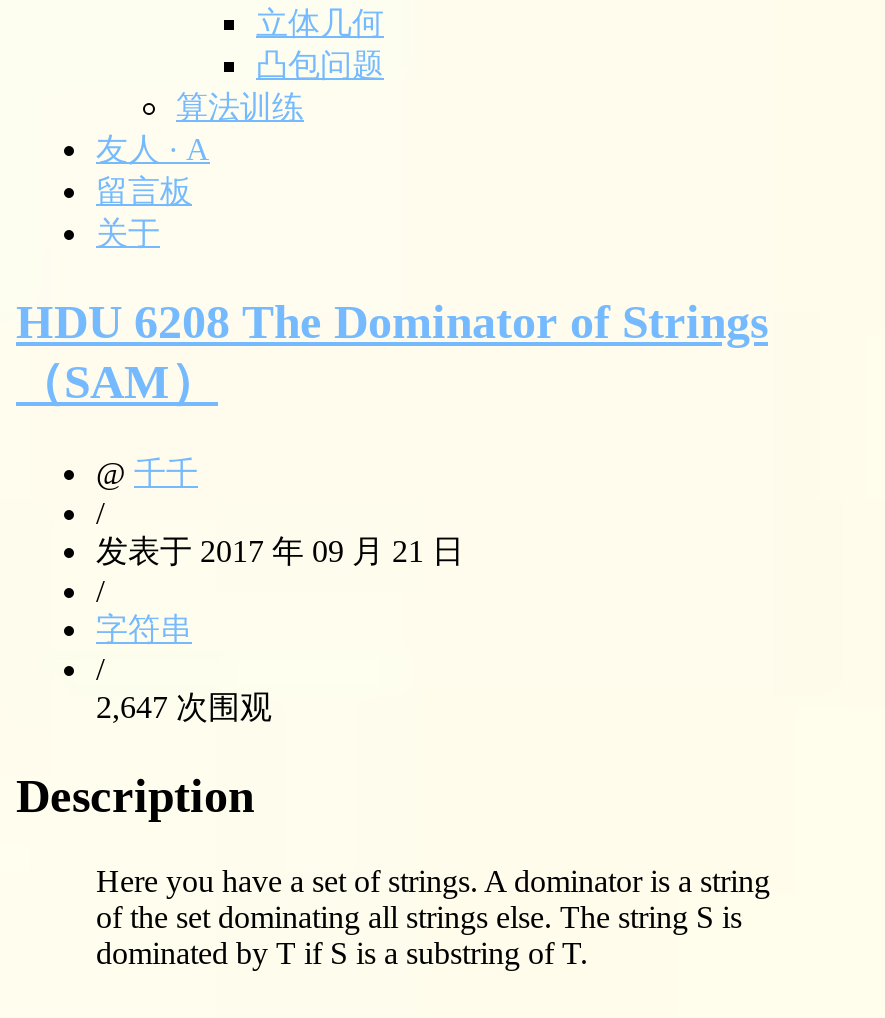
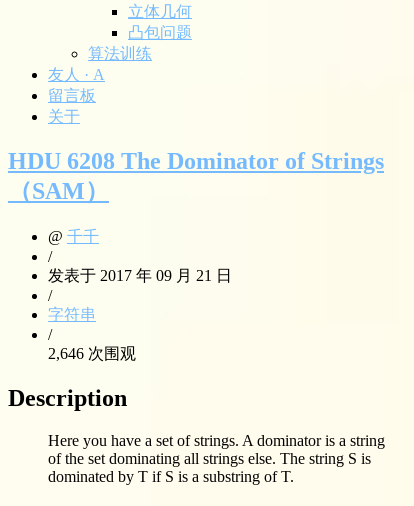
[96,690,272,724] 2,647 次围观 -> [48,345,136,362] 2,646 次围观

